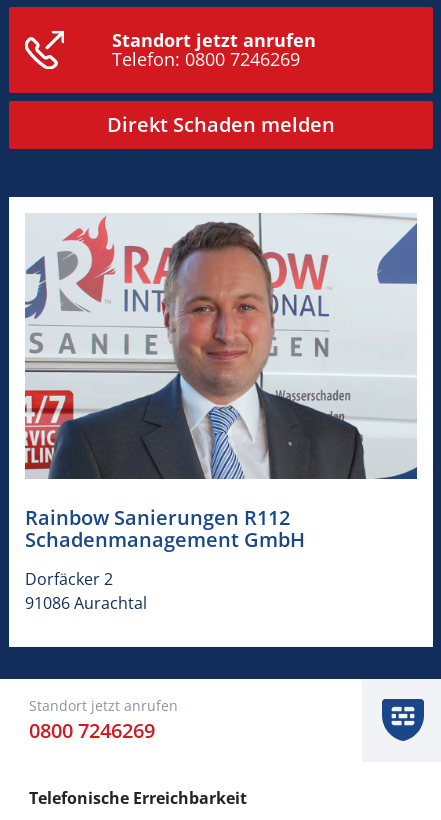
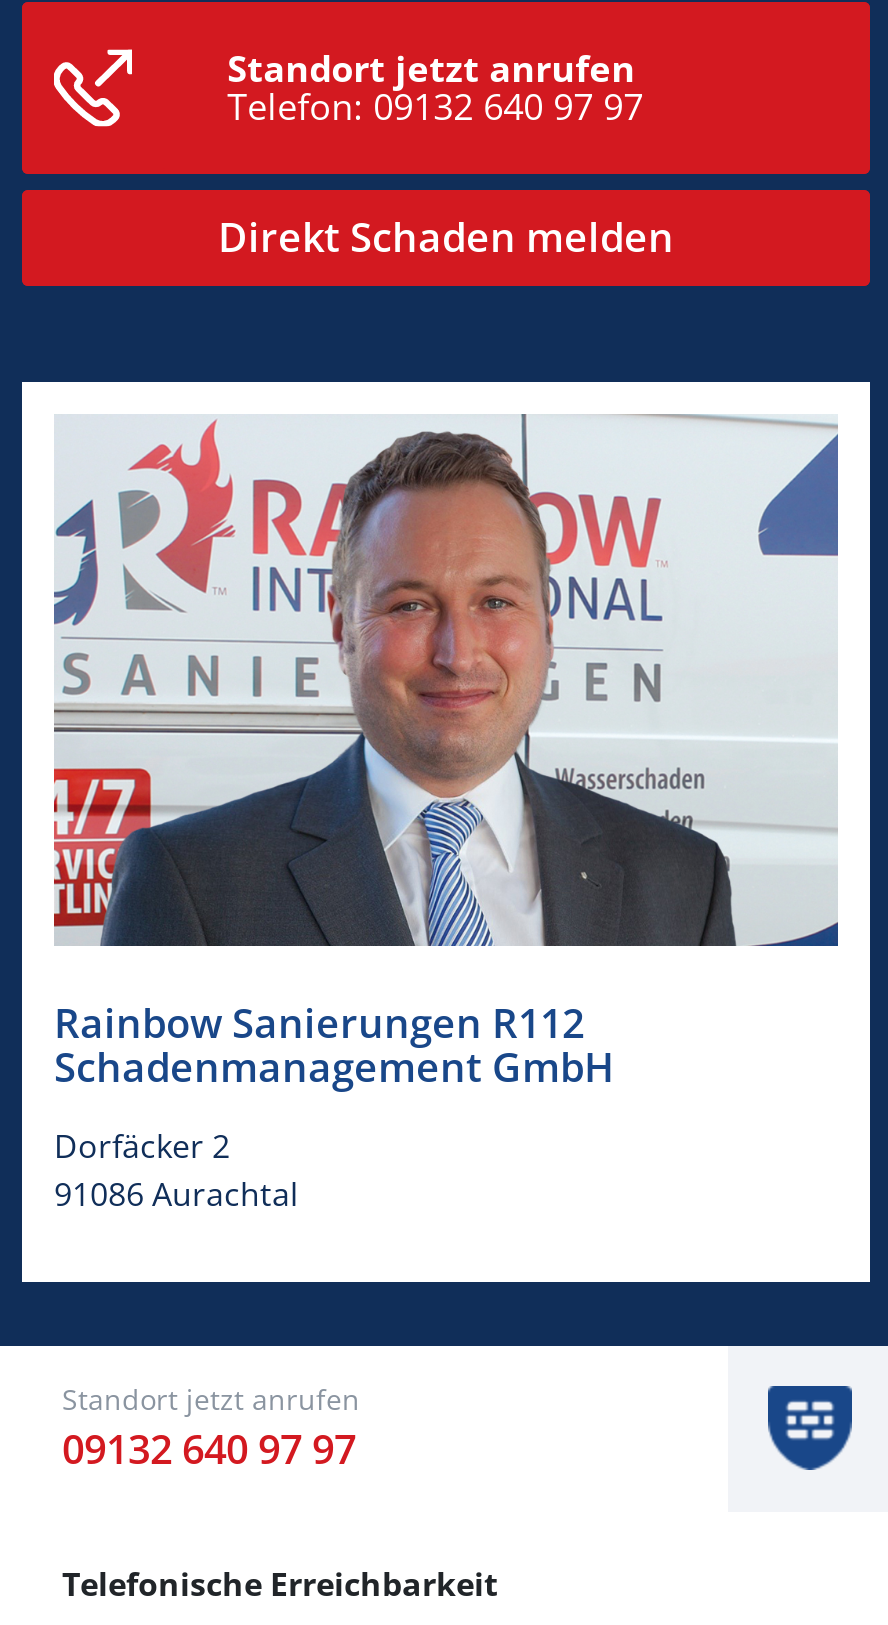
[112,46,300,70] Telefon: 0800 7246269 -> [227,81,643,129] Telefon: 09132 640 97 97
[29,717,155,744] 0800 7246269 -> [62,1421,356,1475] 09132 640 97 97

